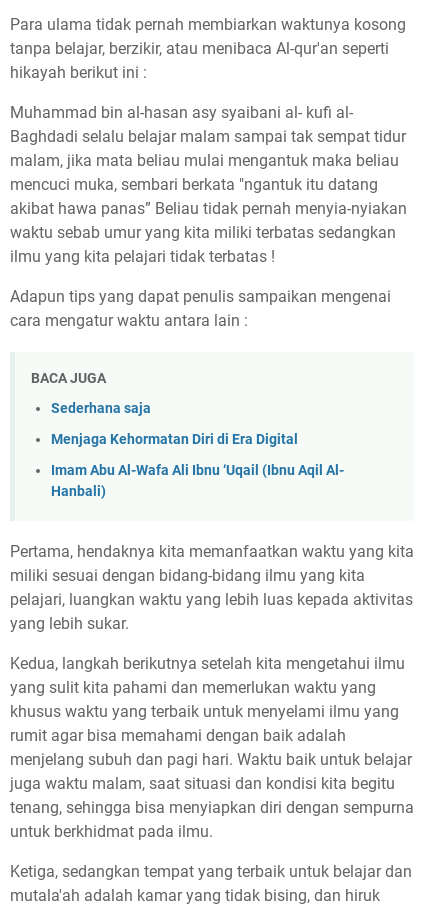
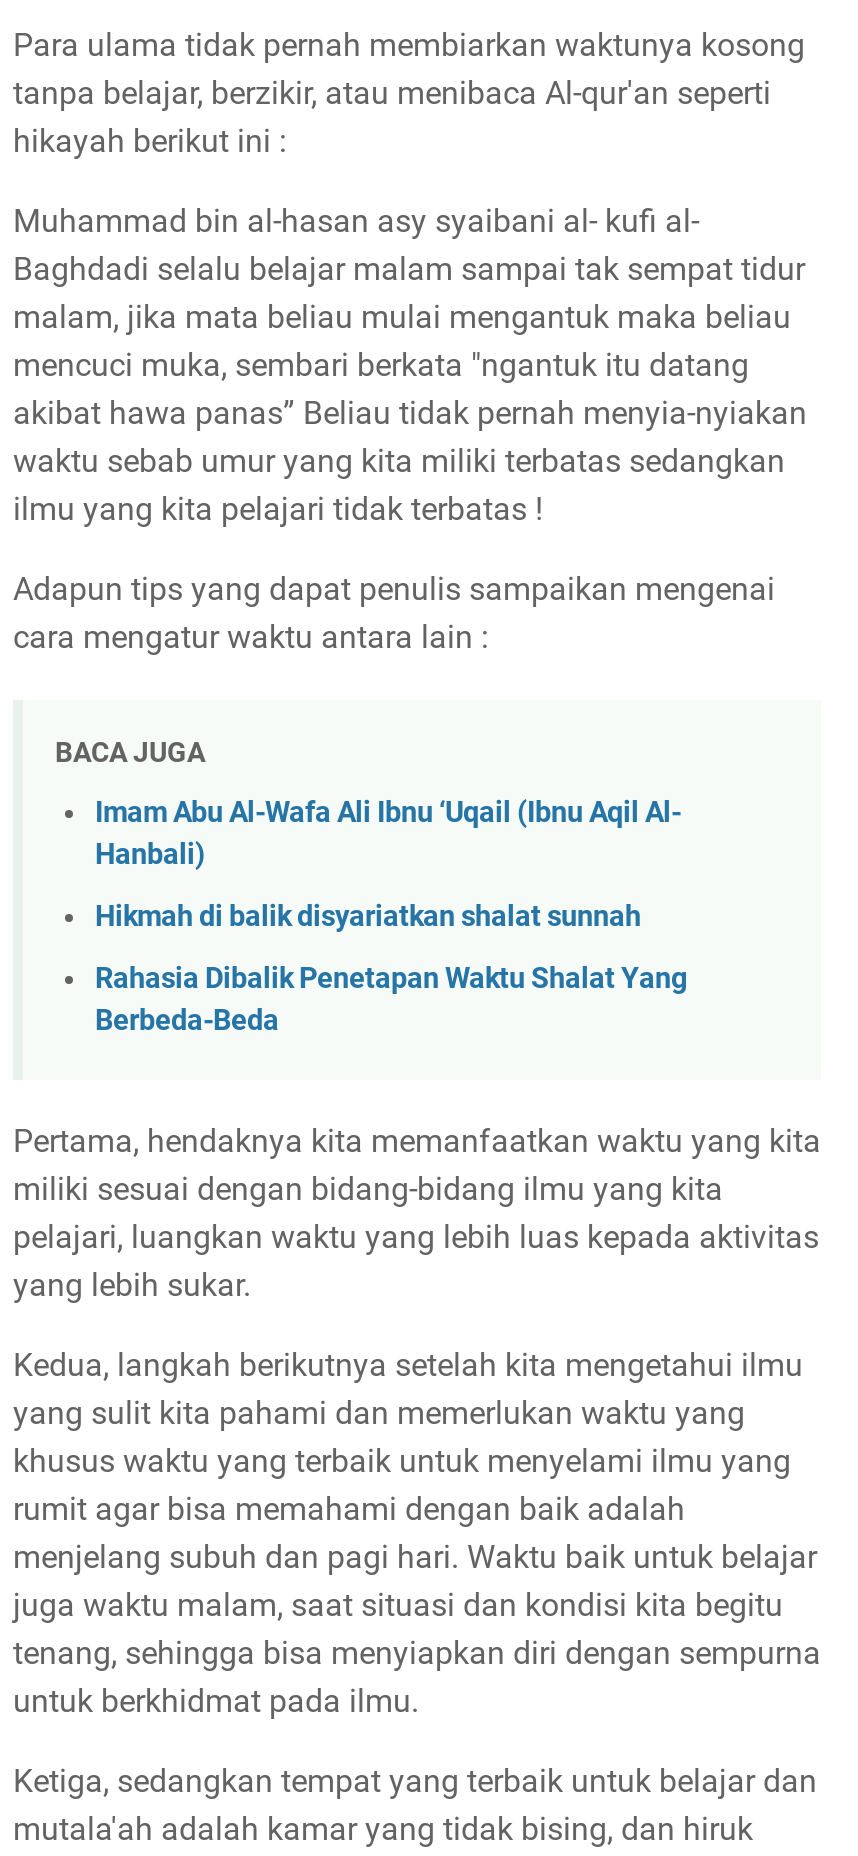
[51,400,298,448] Sederhana saja | Menjaga Kehormatan Diri di Era Digital -> none
moved [51,462,344,500] -> [95,797,681,873]: Imam Abu Al-Wafa Ali Ibnu ‘Uqail (Ibnu Aqil Al- | Hanbali)
none -> [95,900,687,1037] Hikmah di balik disyariatkan shalat sunnah | Rahasia Dibalik Penetapan Waktu Shalat Yang | Berbeda-Beda

